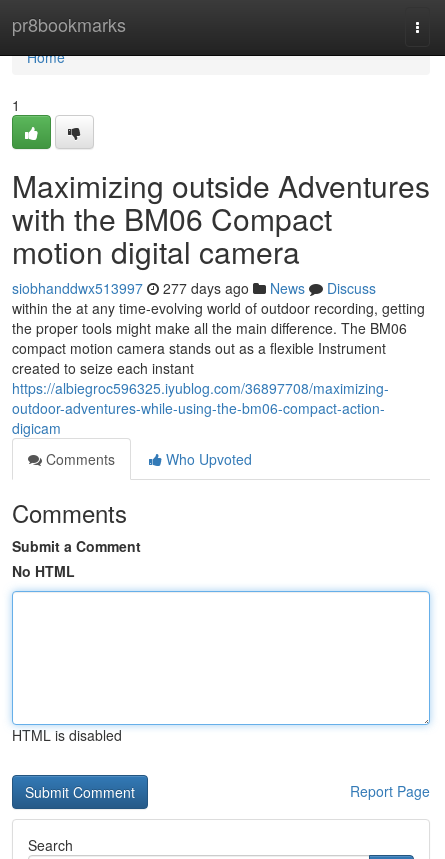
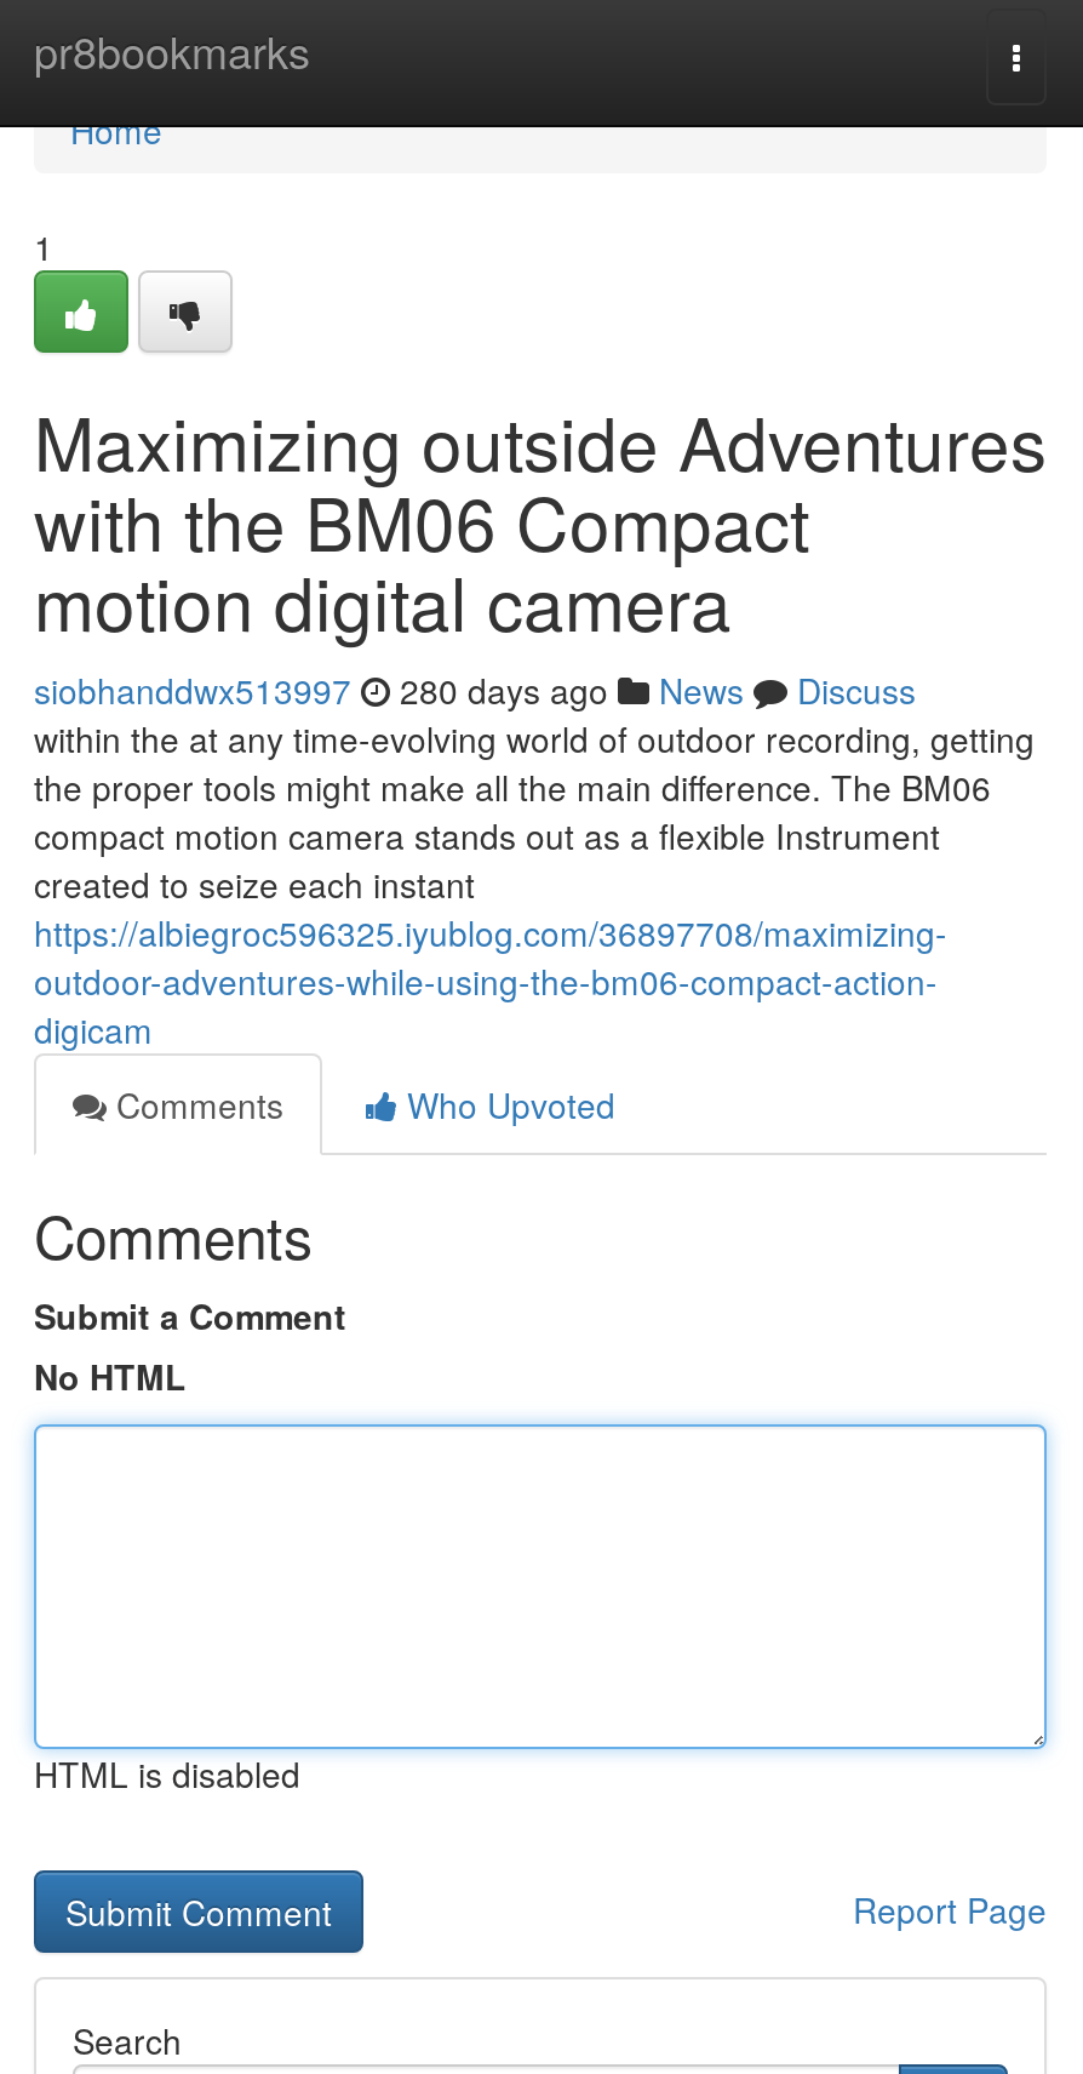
[12,278,376,298] siobhanddwx513997 277 days ago News Discuss -> [34,665,916,714] siobhanddwx513997 280 days ago News Discuss

